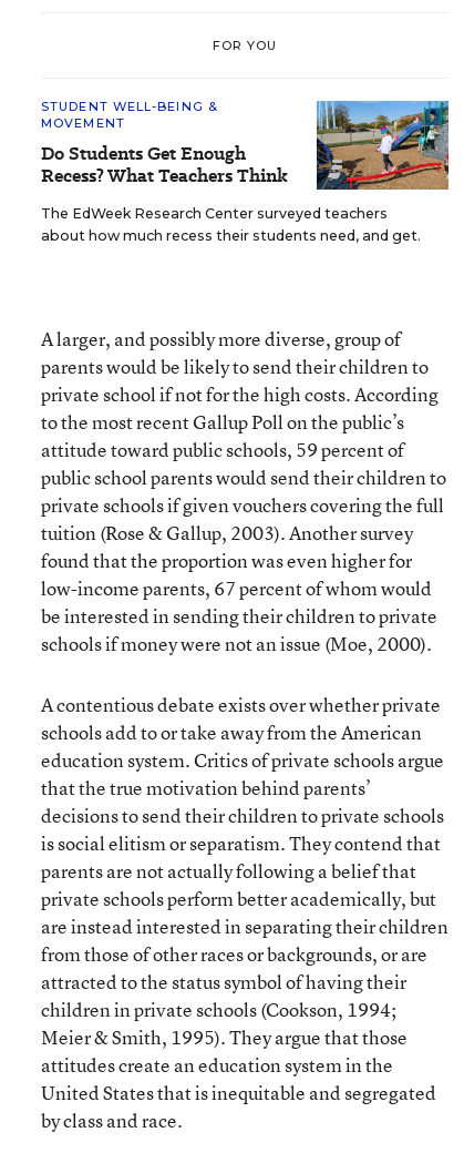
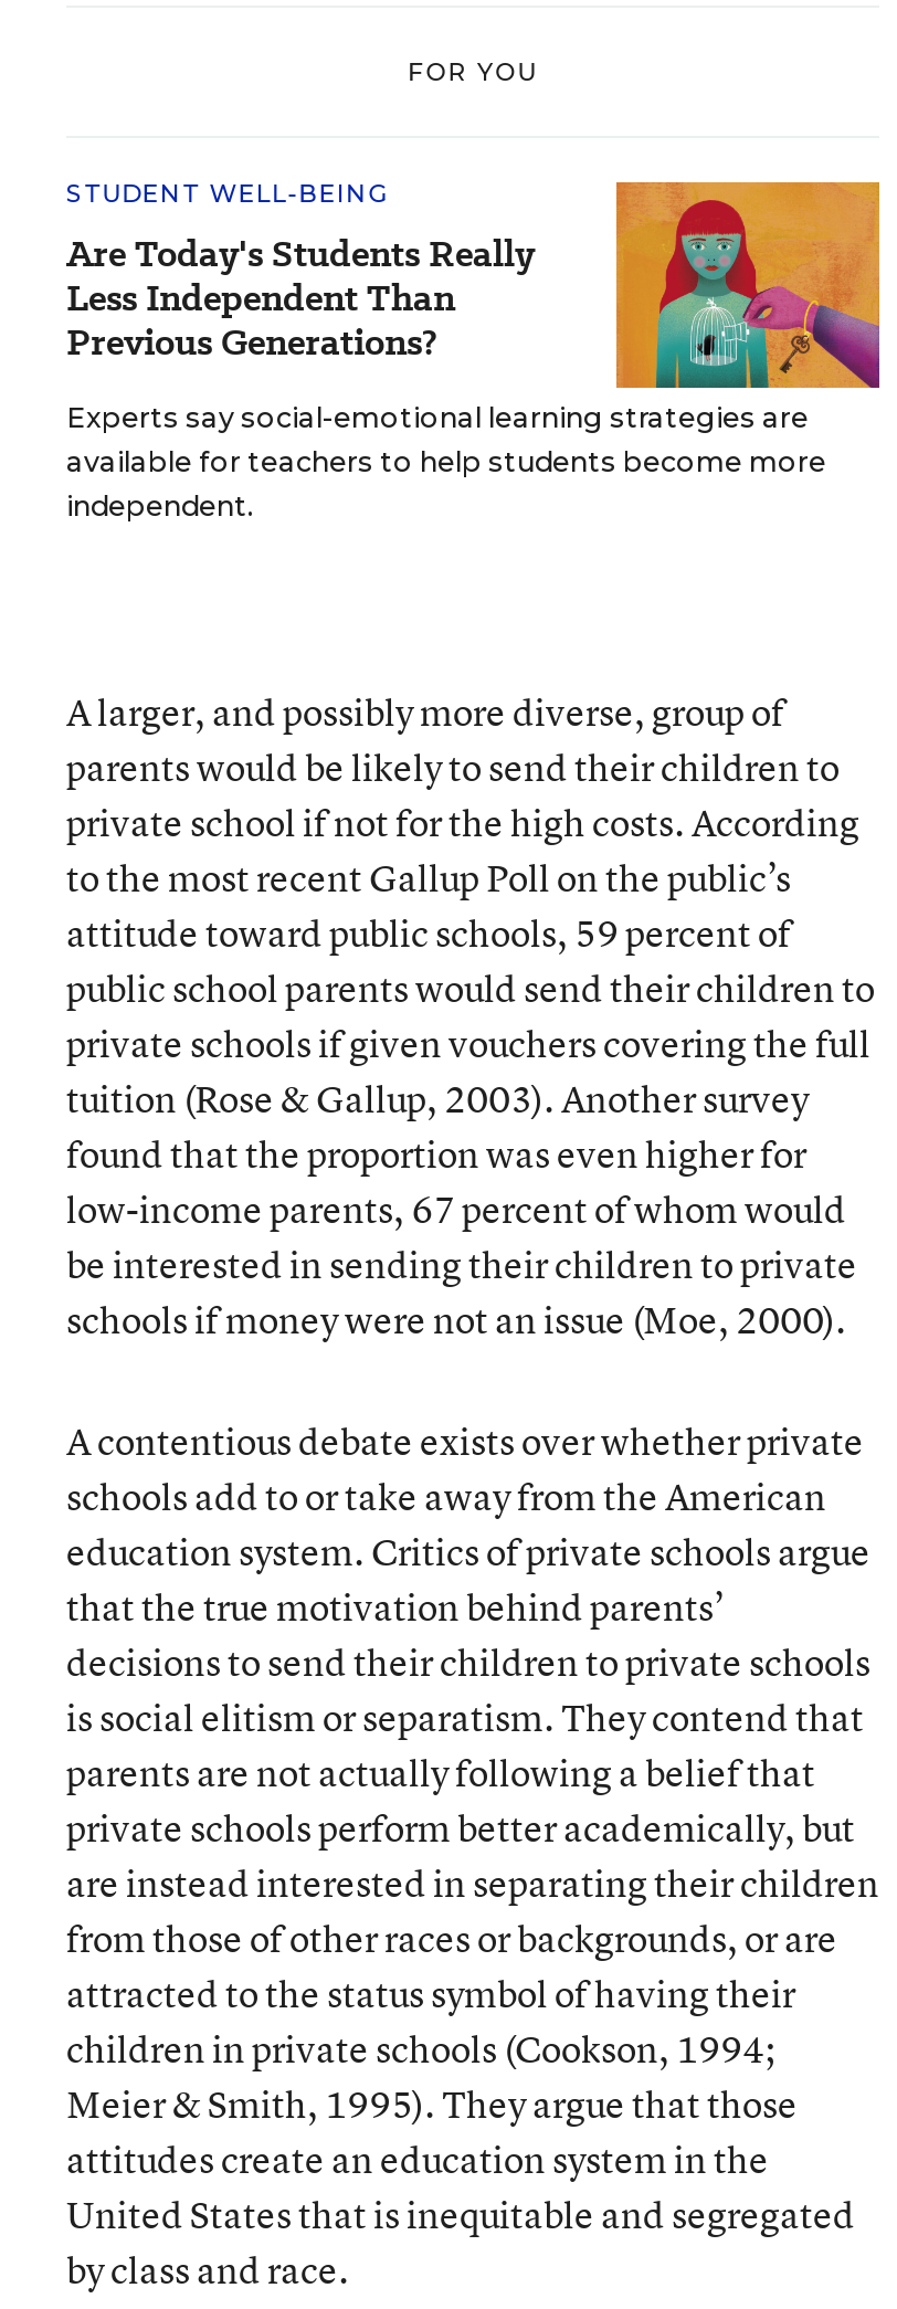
[41,99,288,188] STUDENT WELL-BEING & | MOVEMENT | Do Students Get Enough | Recess? What Teachers Think -> [66,178,535,368] STUDENT WELL-BEING | Are Today's Students Really | Less Independent Than | Previous Generations?
[41,100,450,244] [image] | The EdWeek Research Center surveyed teachers | about how much recess their students need, and get. -> [66,180,882,523] [image] | Experts say social-emotional learning strategies are | available for teachers to help students become more | independent.

